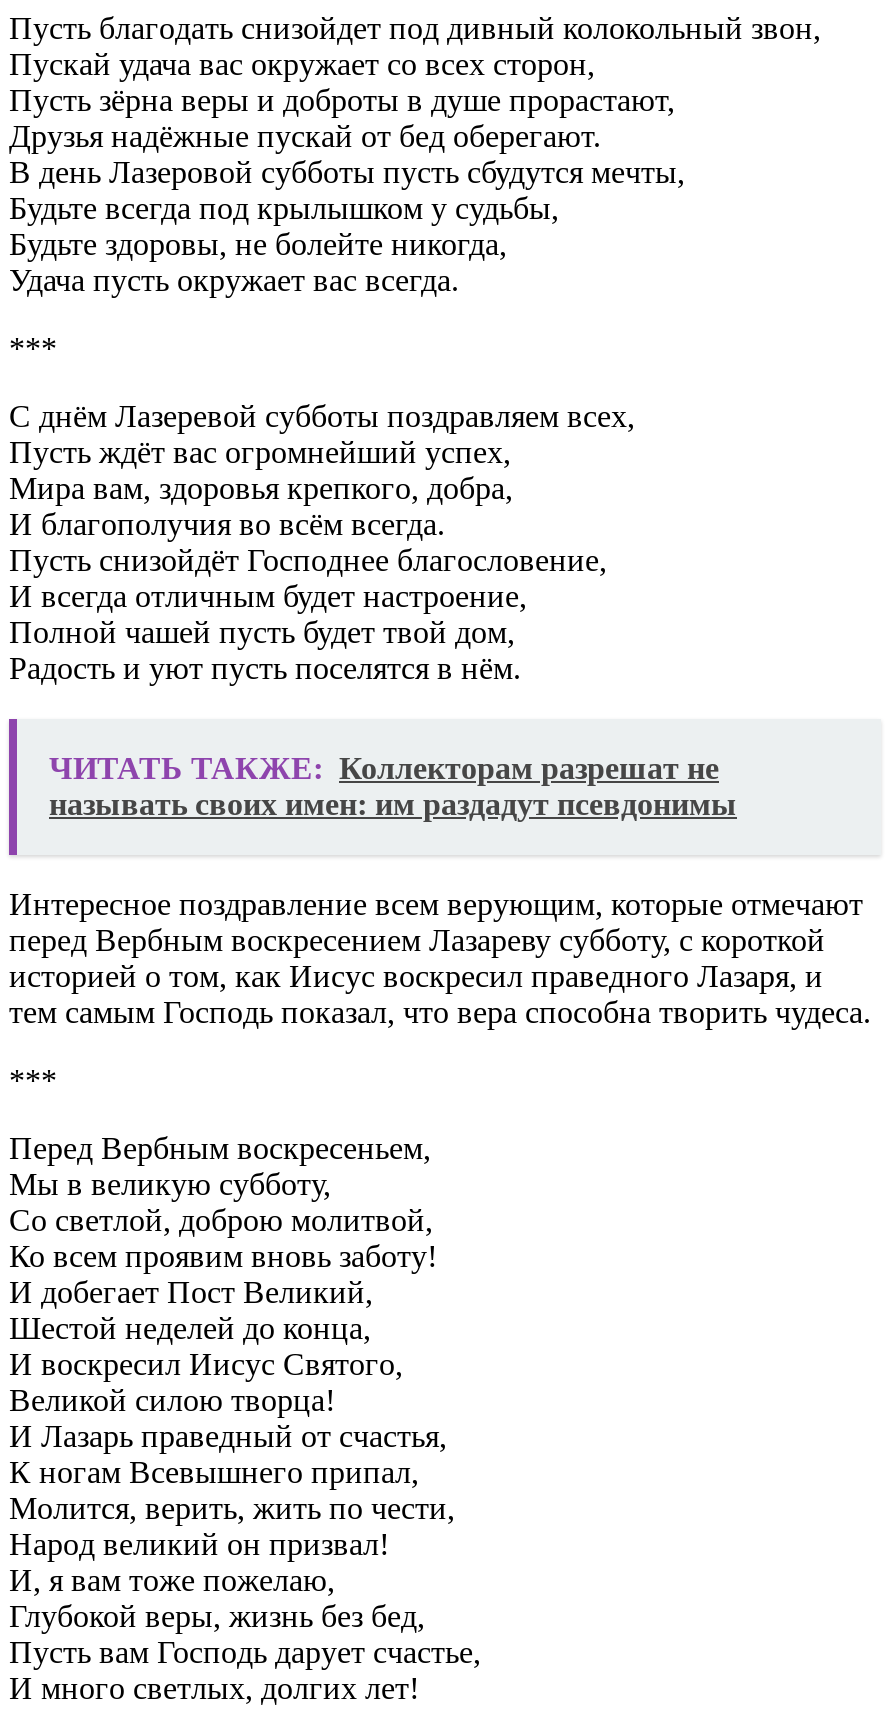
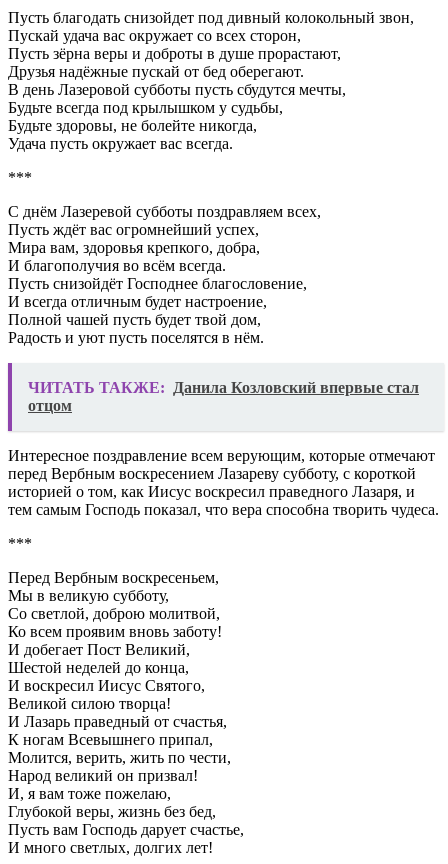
[49,751,737,821] ЧИТАТЬ ТАКЖЕ: Коллекторам разрешат не | называть своих имен: им раздадут псевдонимы -> [28,379,419,414] ЧИТАТЬ ТАКЖЕ: Данила Козловский впервые стал | отцом

